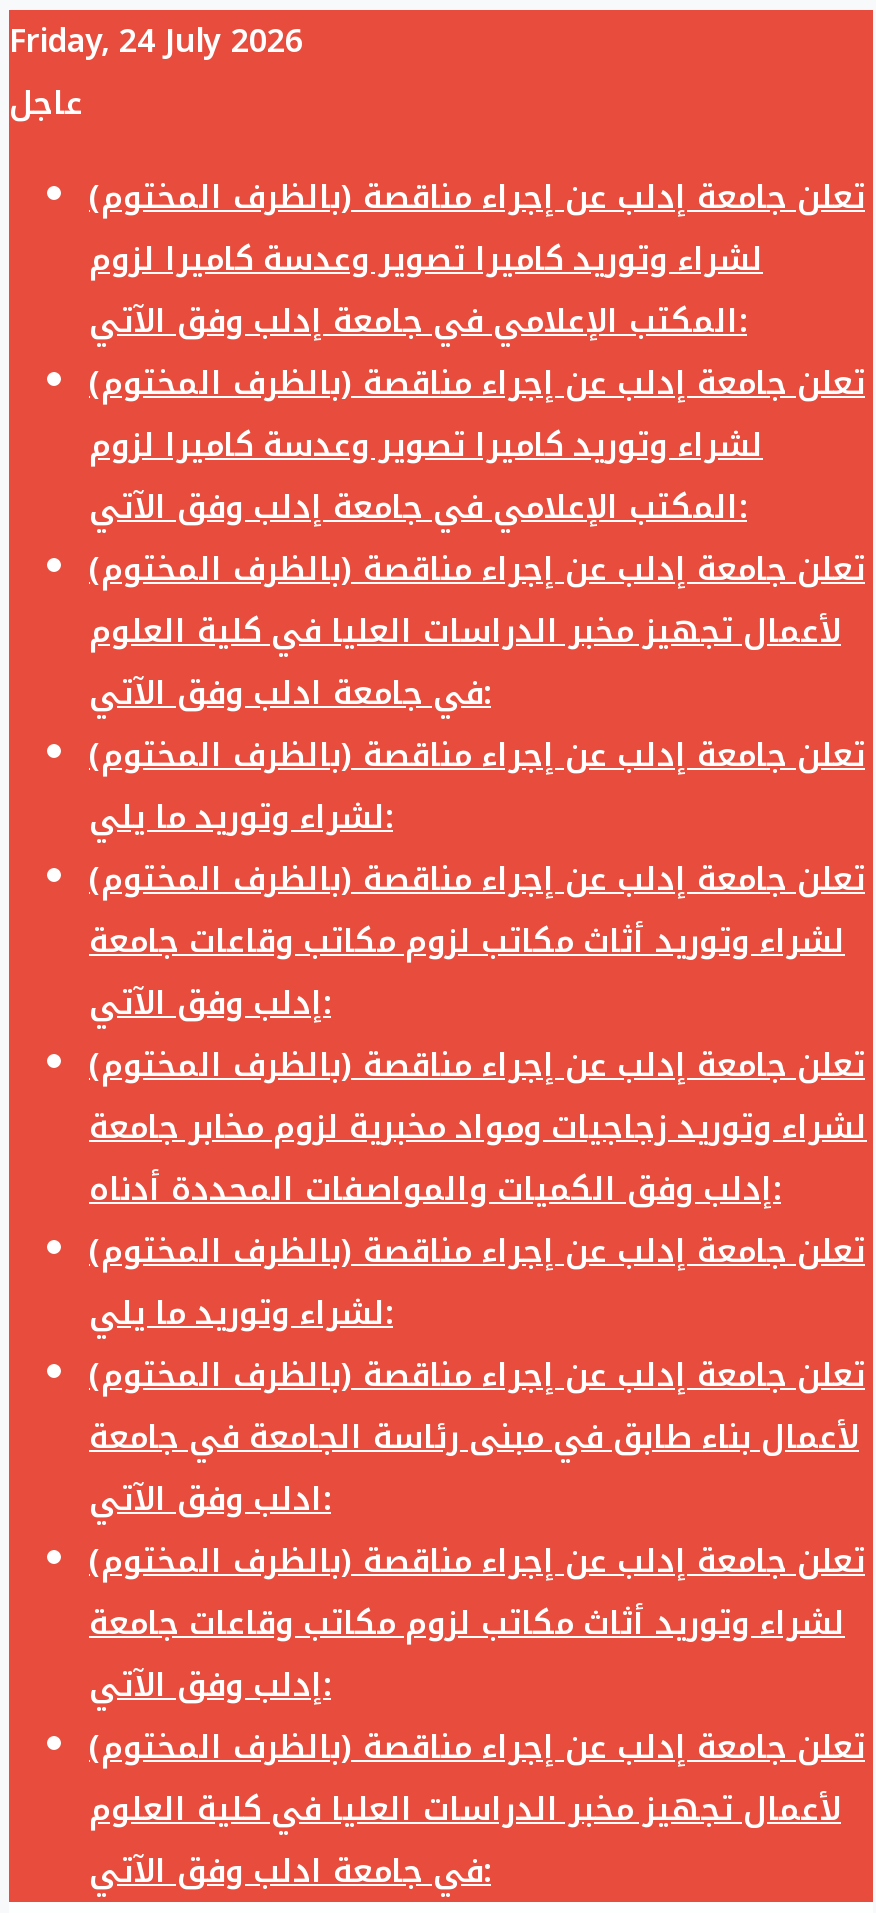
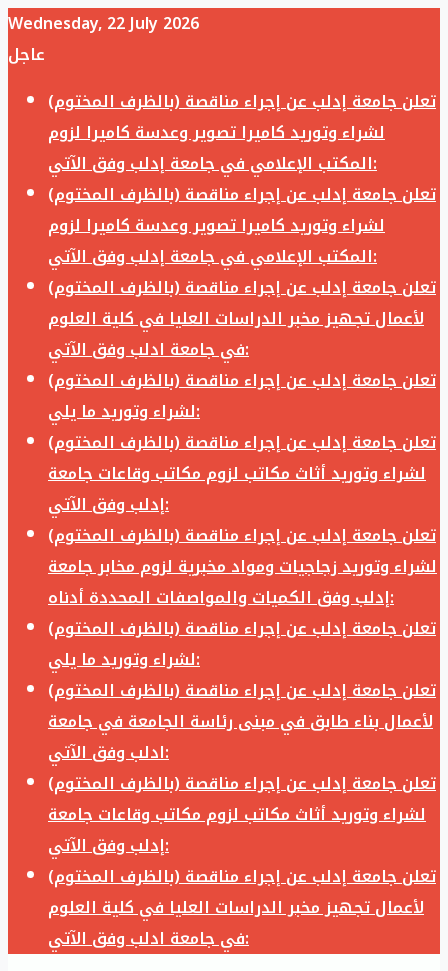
[9,10,303,72] Friday, 24 July 2026 -> [8,8,199,39] Wednesday, 22 July 2026

